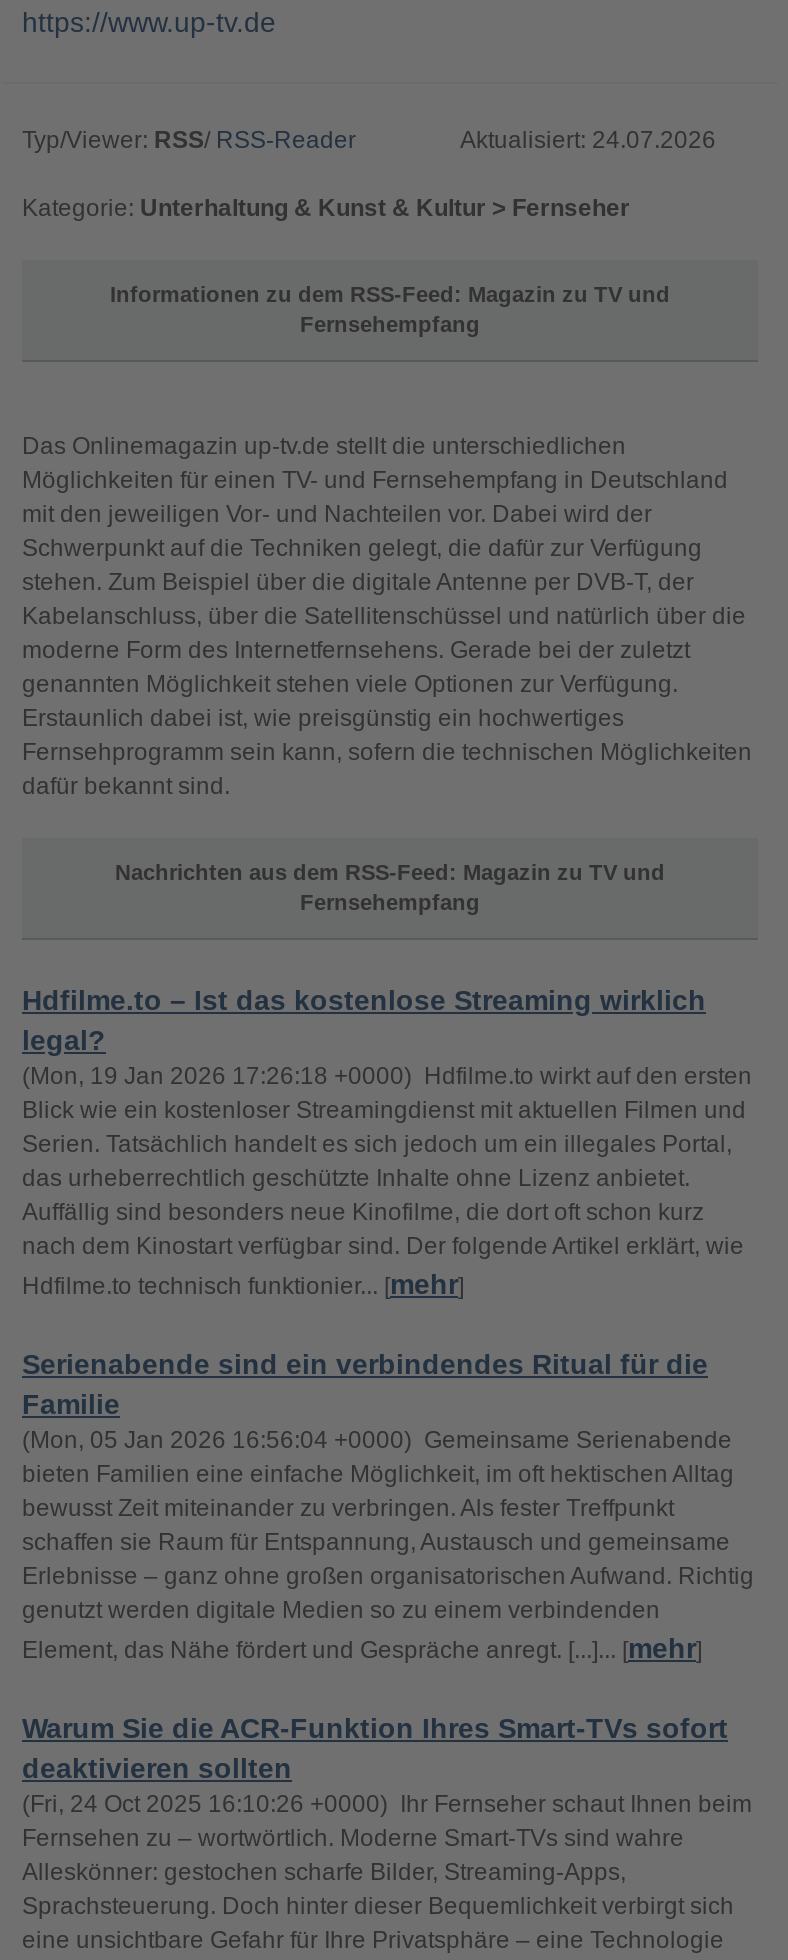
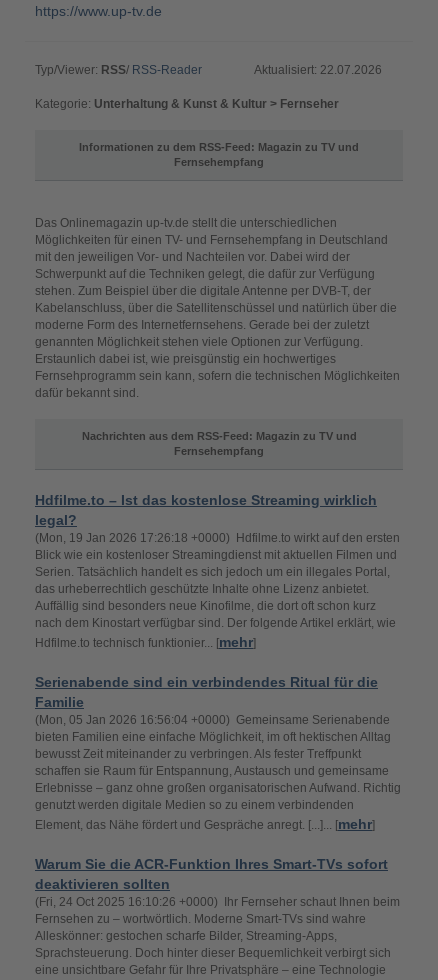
[460,126,716,154] Aktualisiert: 24.07.2026 -> [254,63,382,77] Aktualisiert: 22.07.2026

